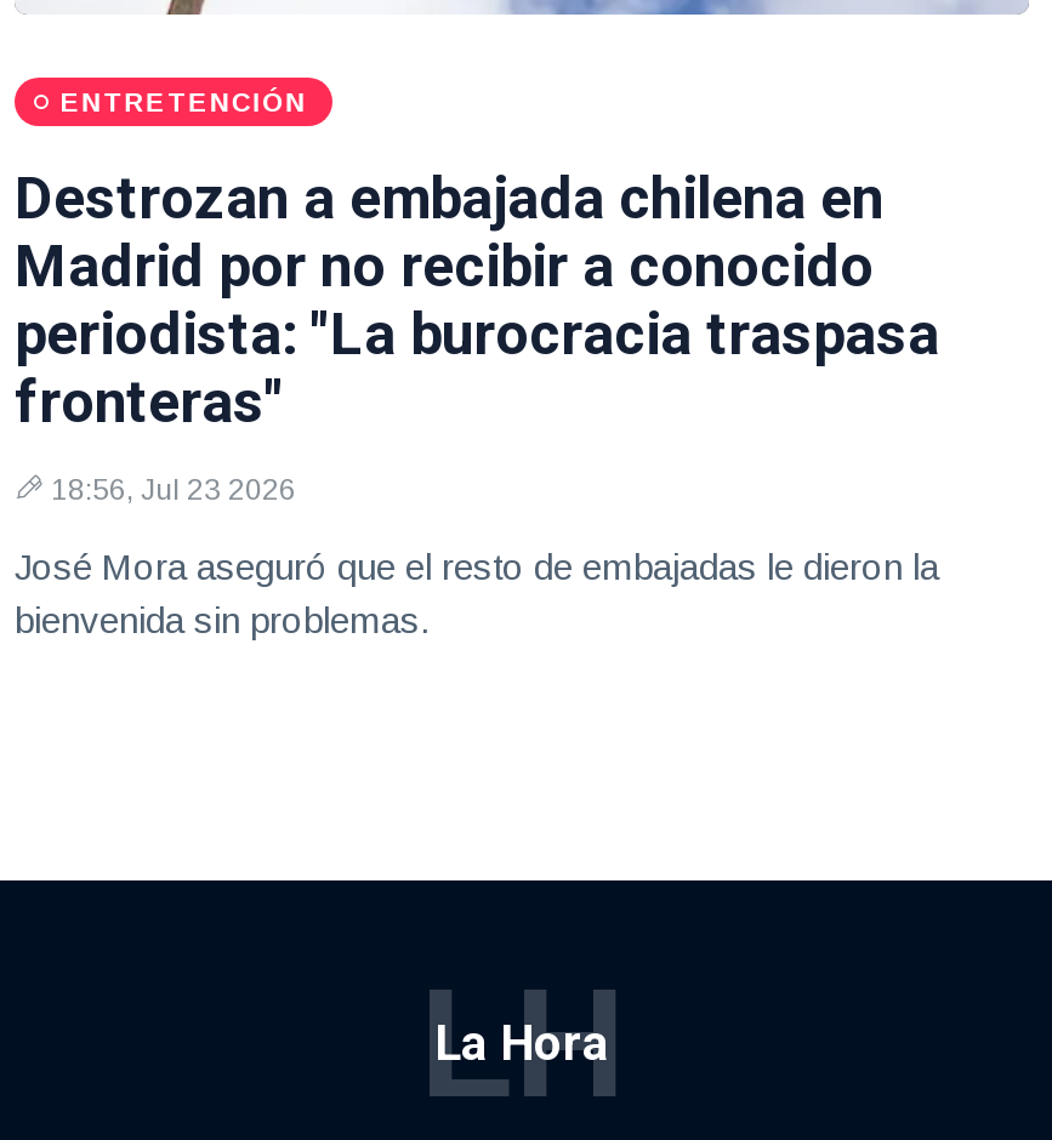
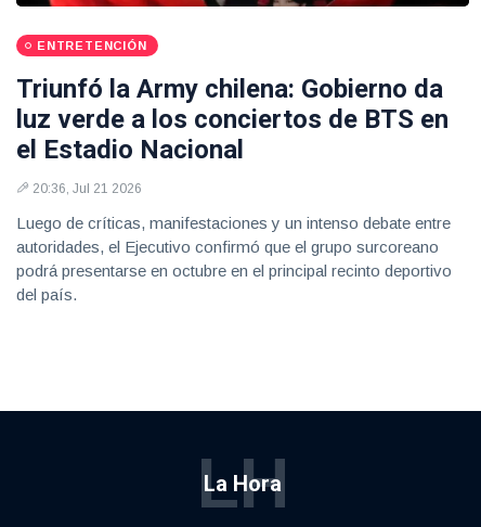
[15,164,939,436] Destrozan a embajada chilena en | Madrid por no recibir a conocido | periodista: "La burocracia traspasa | fronteras" -> [16,74,448,165] Triunfó la Army chilena: Gobierno da | luz verde a los conciertos de BTS en | el Estadio Nacional
[51,472,296,506] 18:56, Jul 23 2026 -> [32,181,142,196] 20:36, Jul 21 2026
[15,545,939,640] José Mora aseguró que el resto de embajadas le dieron la | bienvenida sin problemas. -> [16,213,452,303] Luego de críticas, manifestaciones y un intenso debate entre | autoridades, el Ejecutivo confirmó que el grupo surcoreano | podrá presentarse en octubre en el principal recinto deportivo | del país.

